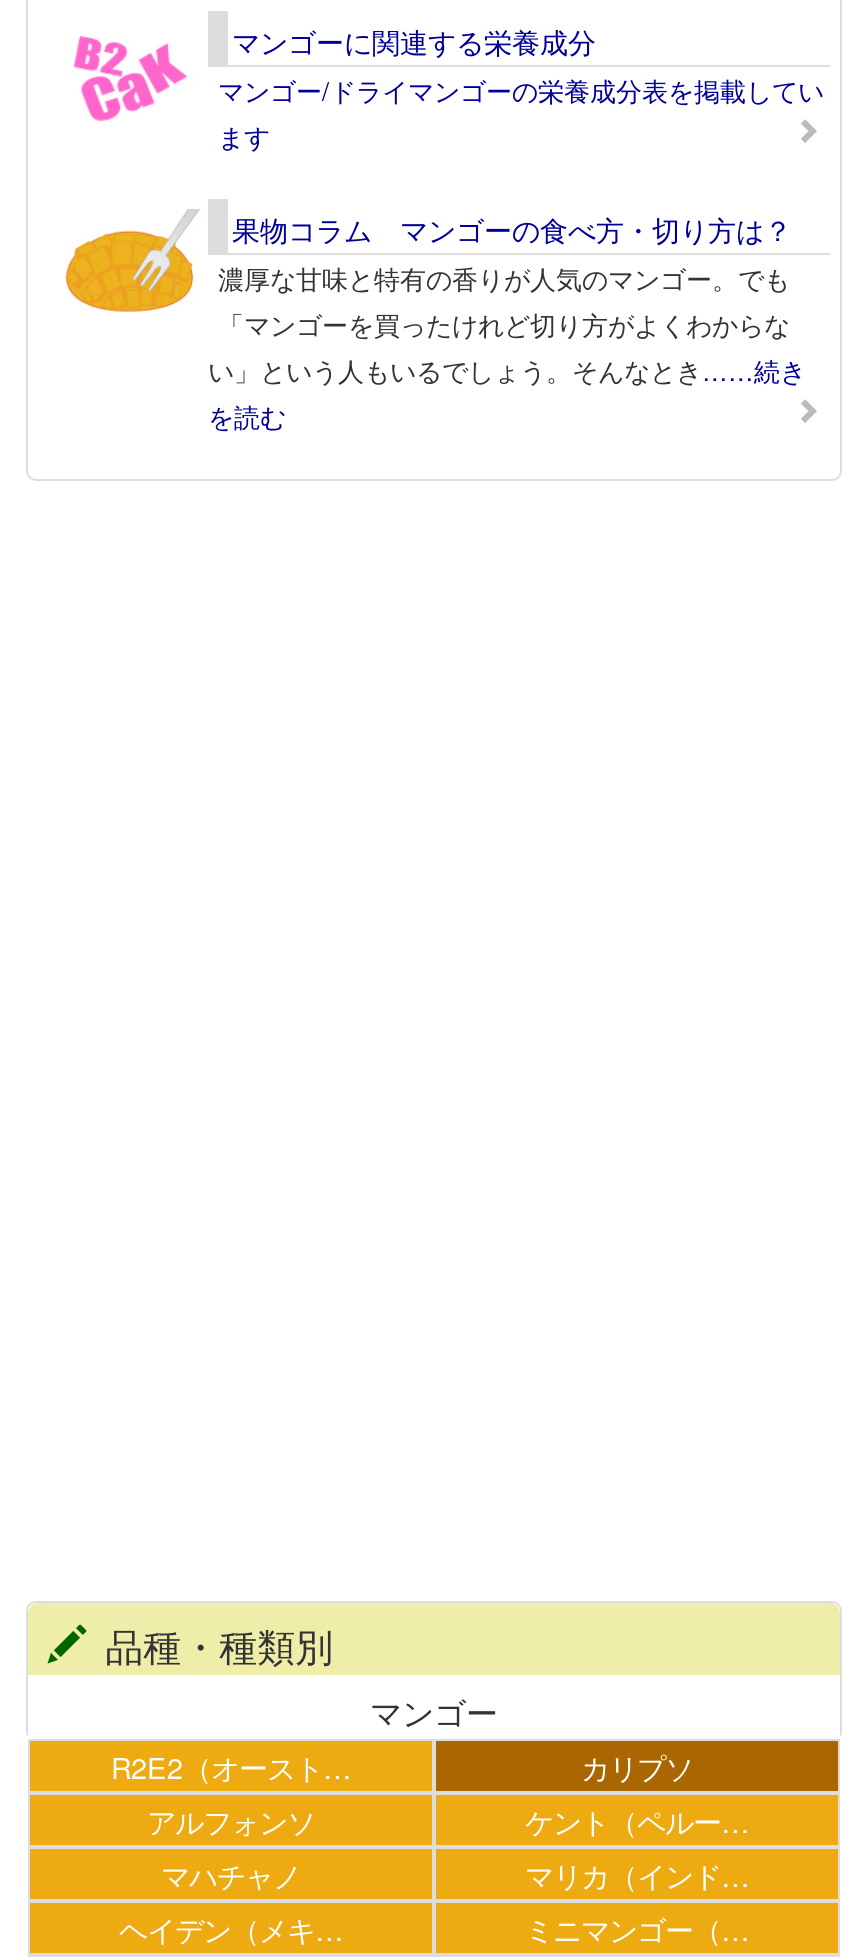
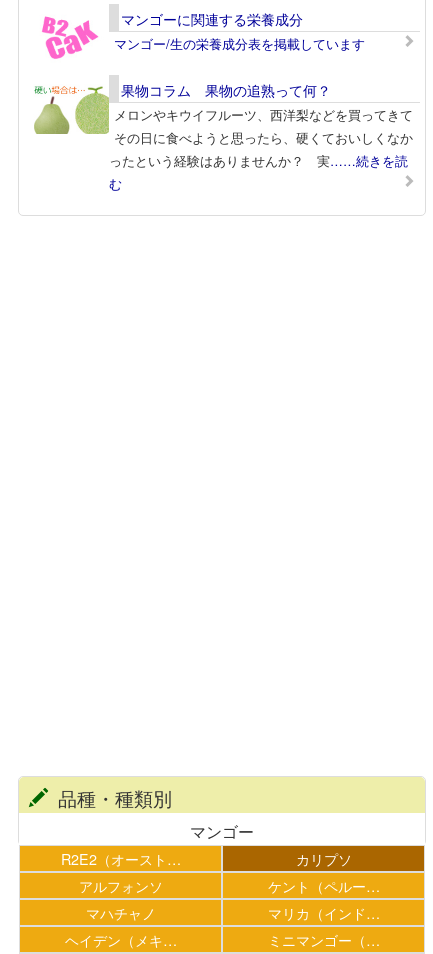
[218,72,824,156] マンゴー/ドライマンゴーの栄養成分表を掲載してい | ます -> [114,34,365,53] マンゴー/生の栄養成分表を掲載しています
[64,210,806,436] [image] | 果物コラム マンゴーの食べ方・切り方は？ | 濃厚な甘味と特有の香りが人気のマンゴー。でも | 「マンゴーを買ったけれど切り方がよくわからな | い」という人もいるでしょう。そんなとき……続き | を読む -> [33,80,413,193] [image] | 果物コラム 果物の追熟って何？ | メロンやキウイフルーツ、西洋梨などを買ってきて | その日に食べようと思ったら、硬くておいしくなか | ったという経験はありませんか？ 実……続きを読 | む

